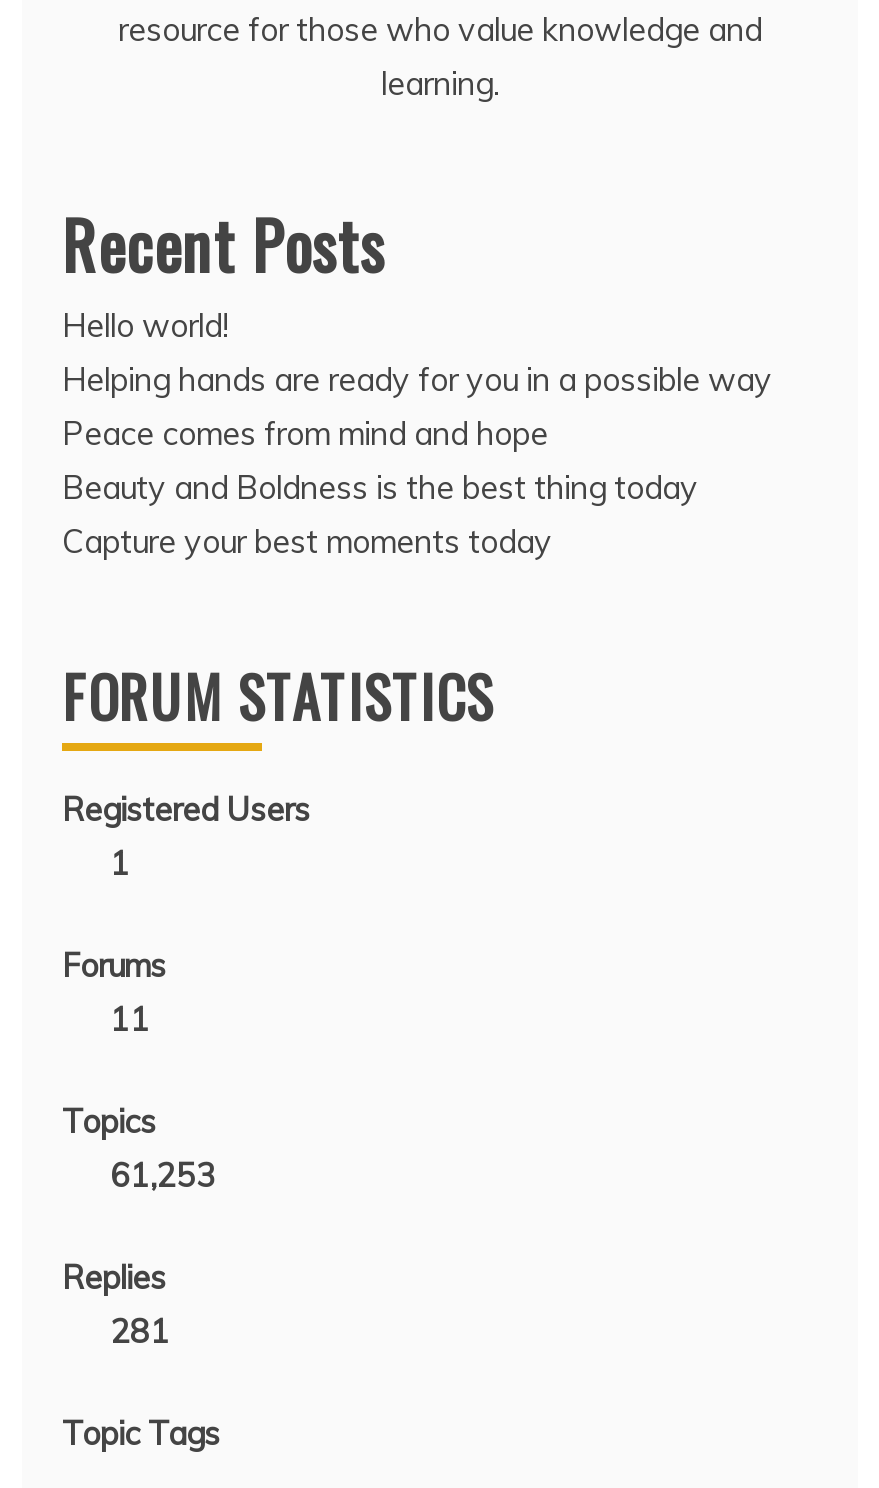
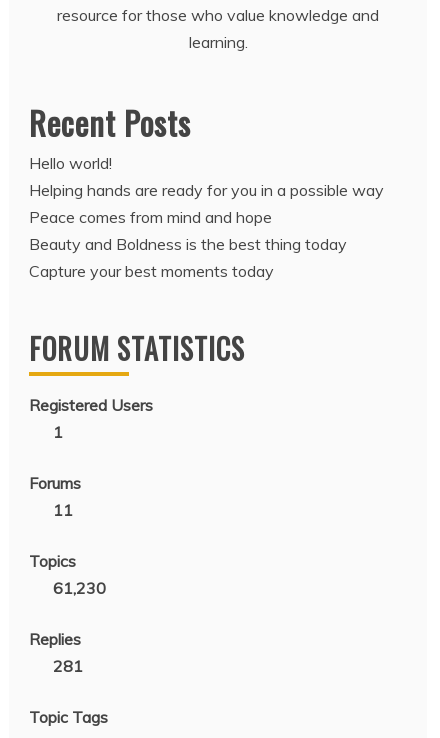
[110,1155,216,1195] 61,253 -> [53,578,106,598] 61,230

